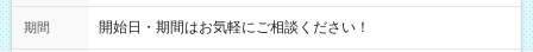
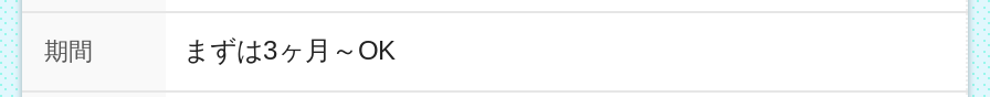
[99,19,370,35] 開始日・期間はお気軽にご相談ください！ -> [183,35,396,66] まずは3ヶ月～OK

